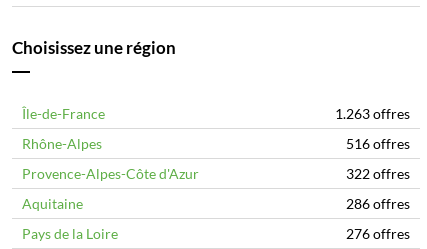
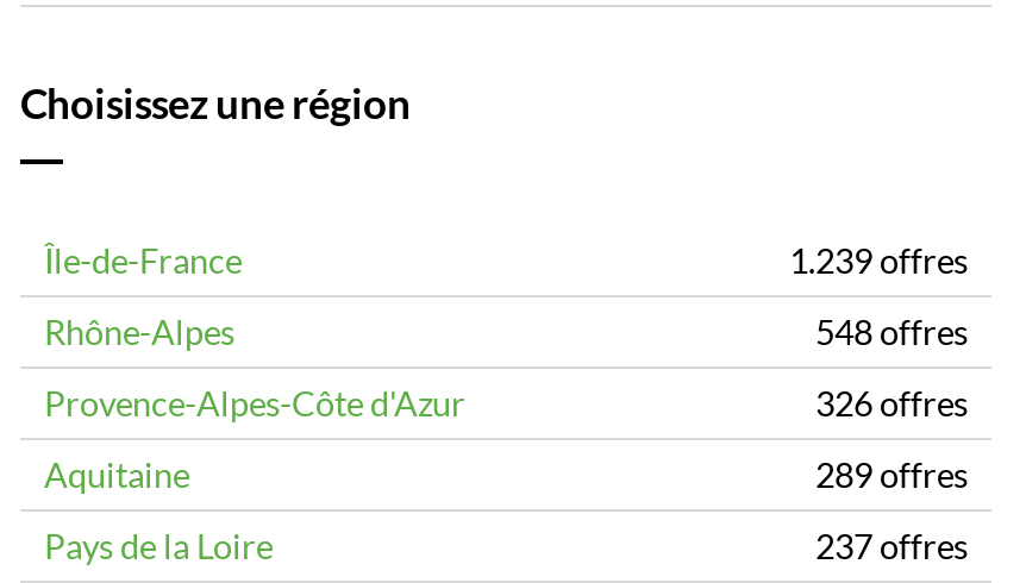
[335,105,410,122] 1.263 offres -> [789,240,968,281] 1.239 offres
[346,135,410,152] 516 offres -> [815,312,968,352] 548 offres
[346,165,410,182] 322 offres -> [815,383,968,424] 326 offres
[346,195,410,212] 286 offres -> [815,455,968,495] 289 offres
[346,225,410,242] 276 offres -> [815,526,968,566] 237 offres

